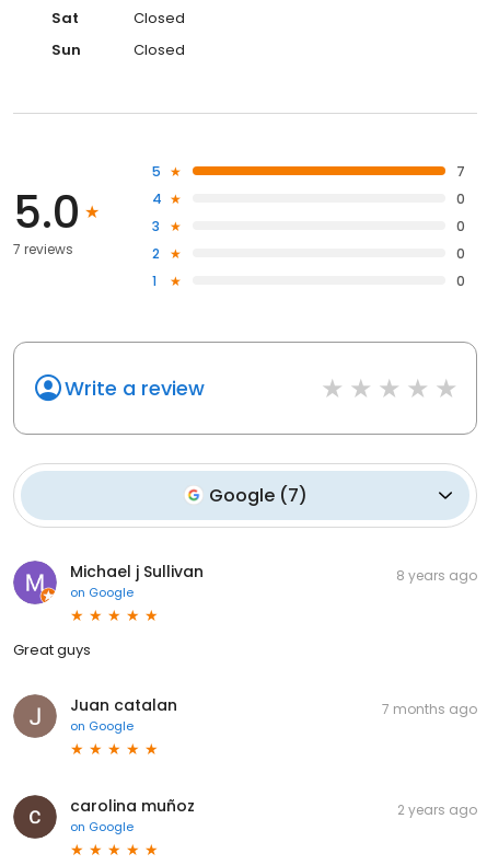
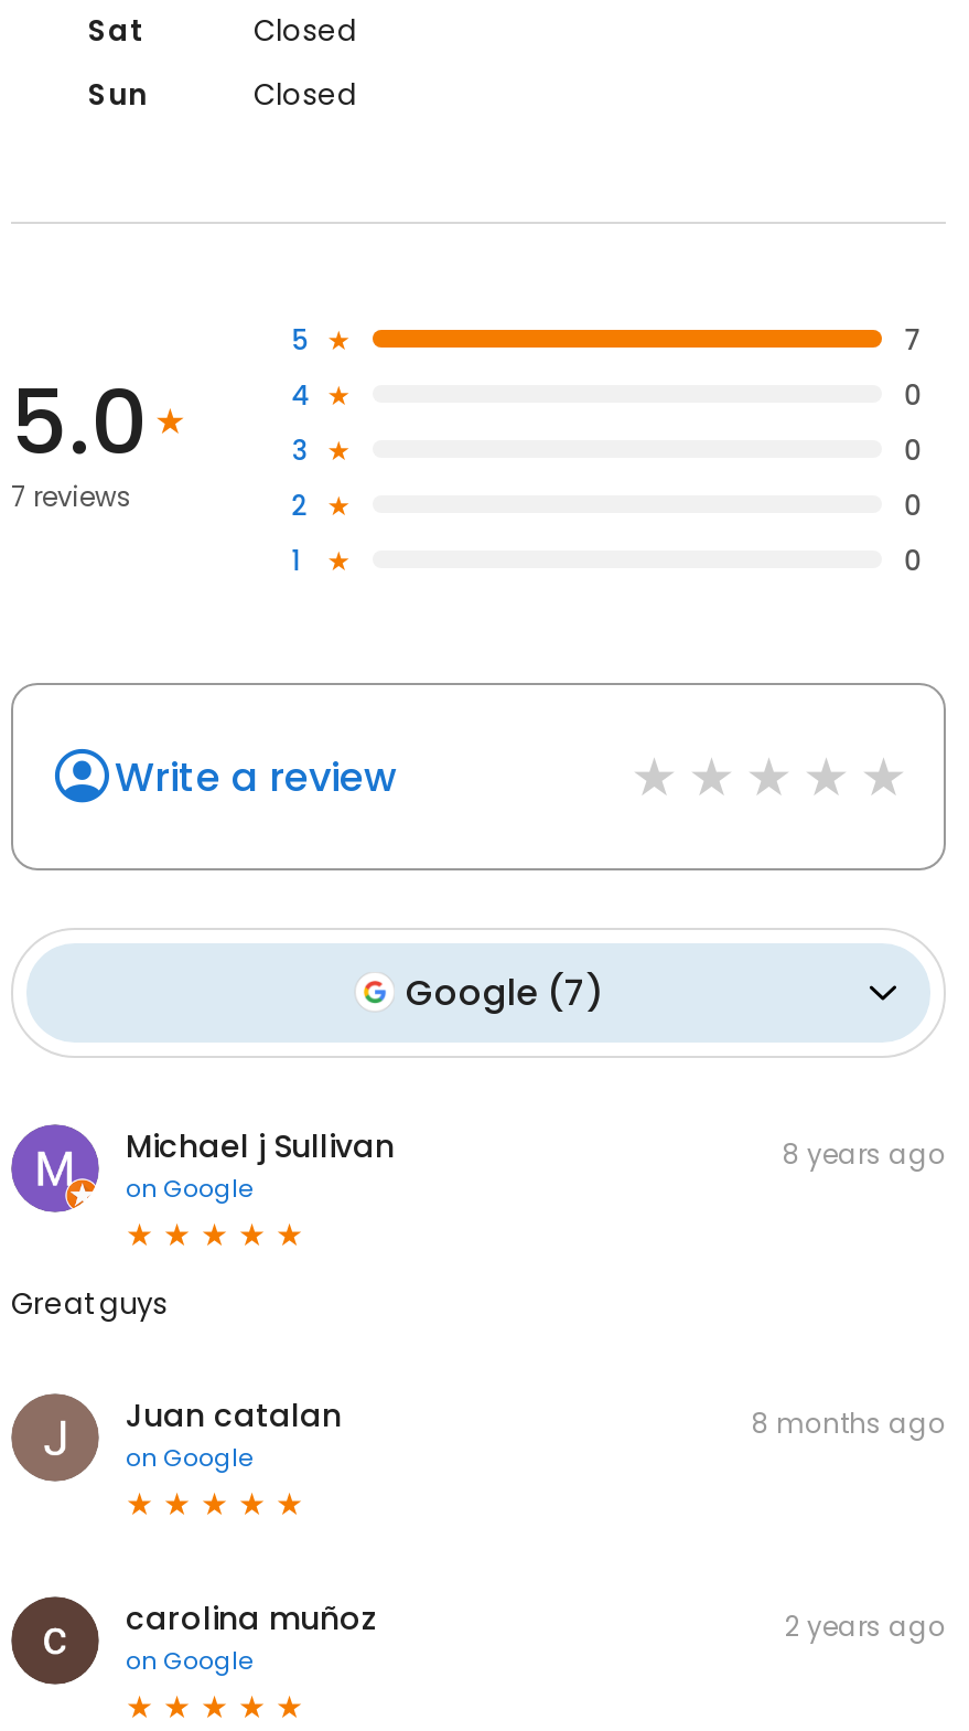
[382,700,477,718] 7 months ago -> [752,1404,946,1442] 8 months ago

